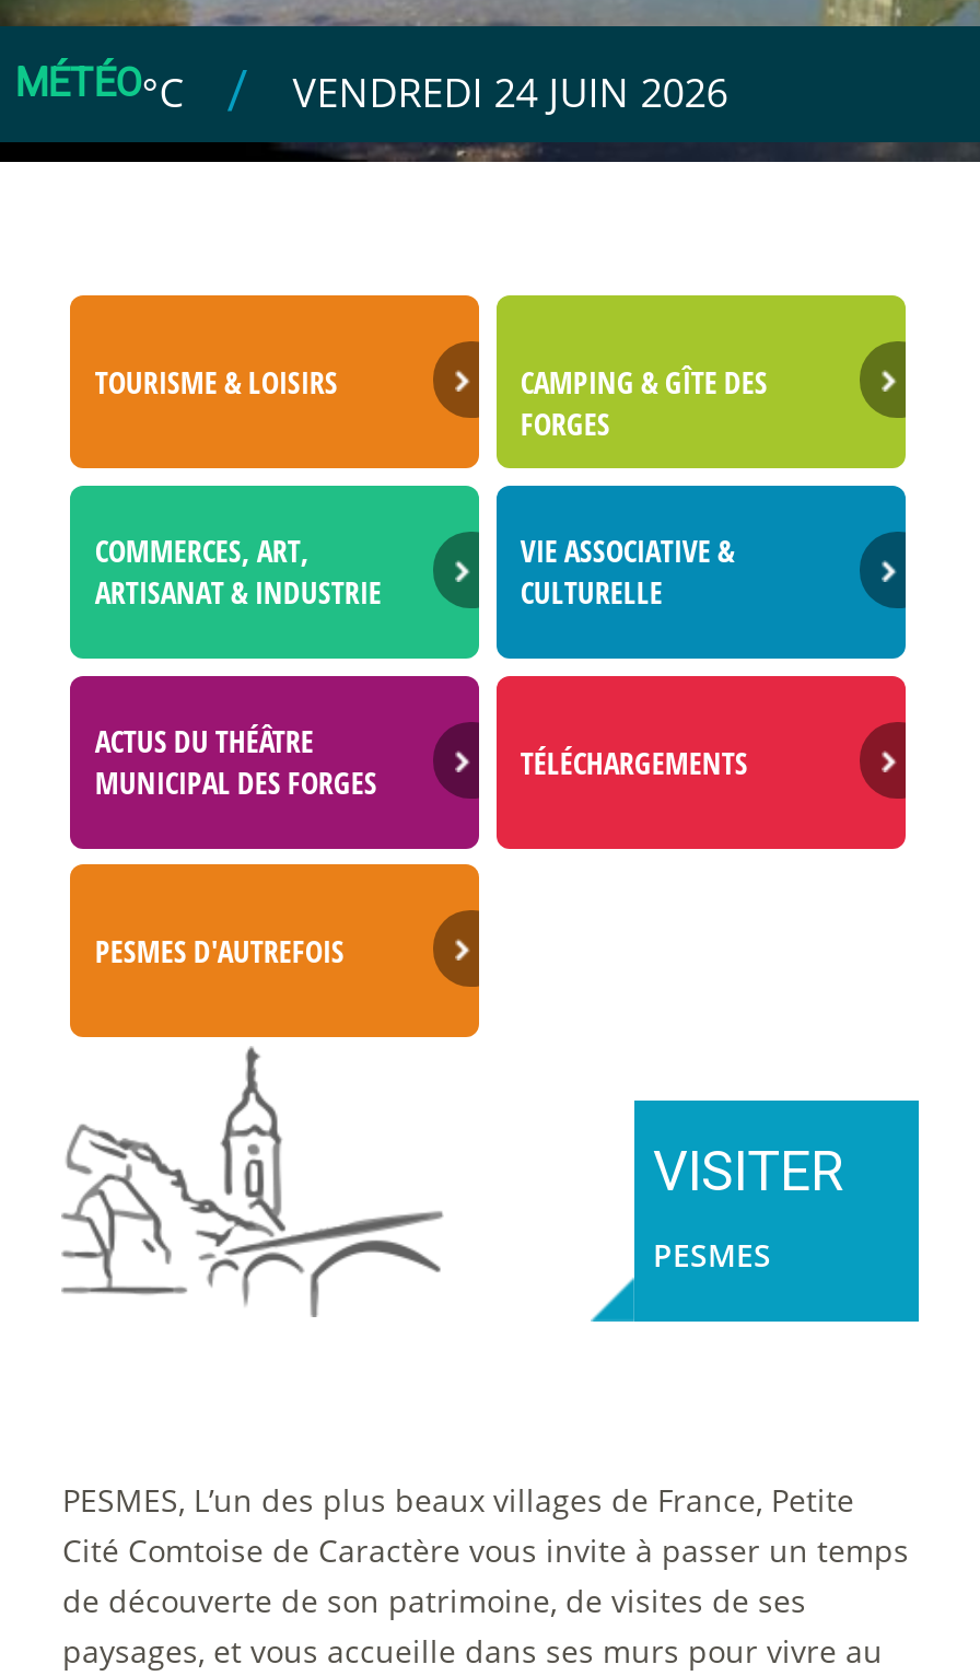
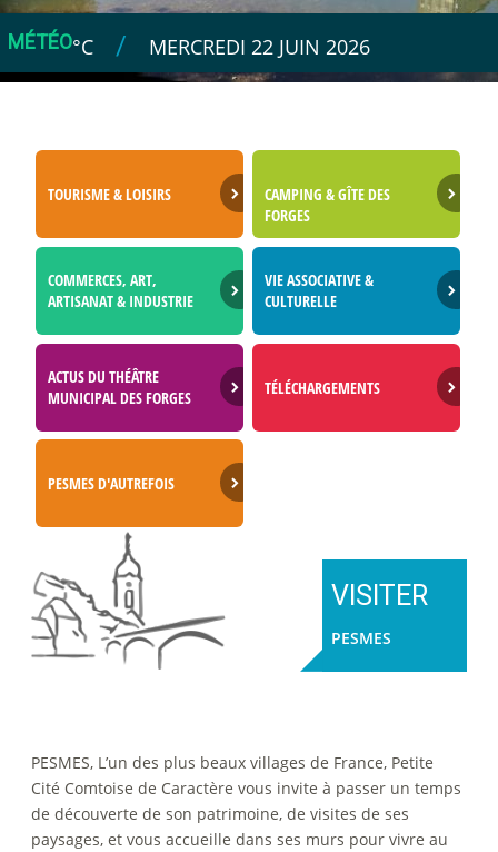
[292,66,728,118] VENDREDI 24 JUIN 2026 -> [149,33,370,60] MERCREDI 22 JUIN 2026

